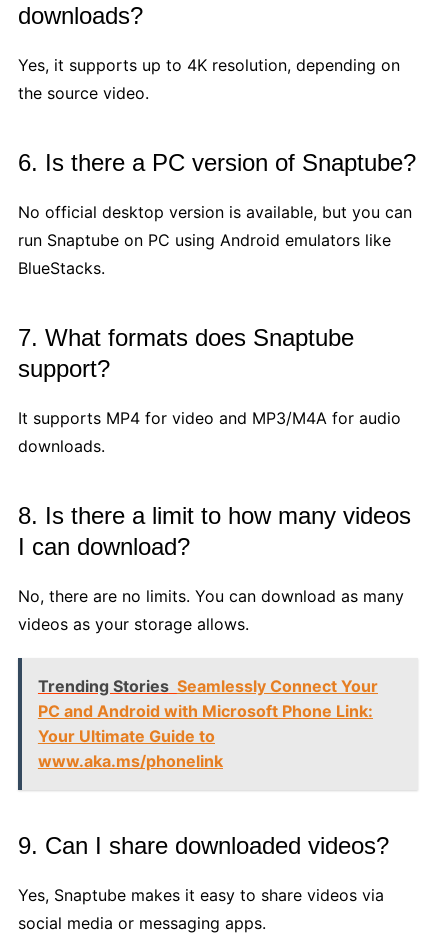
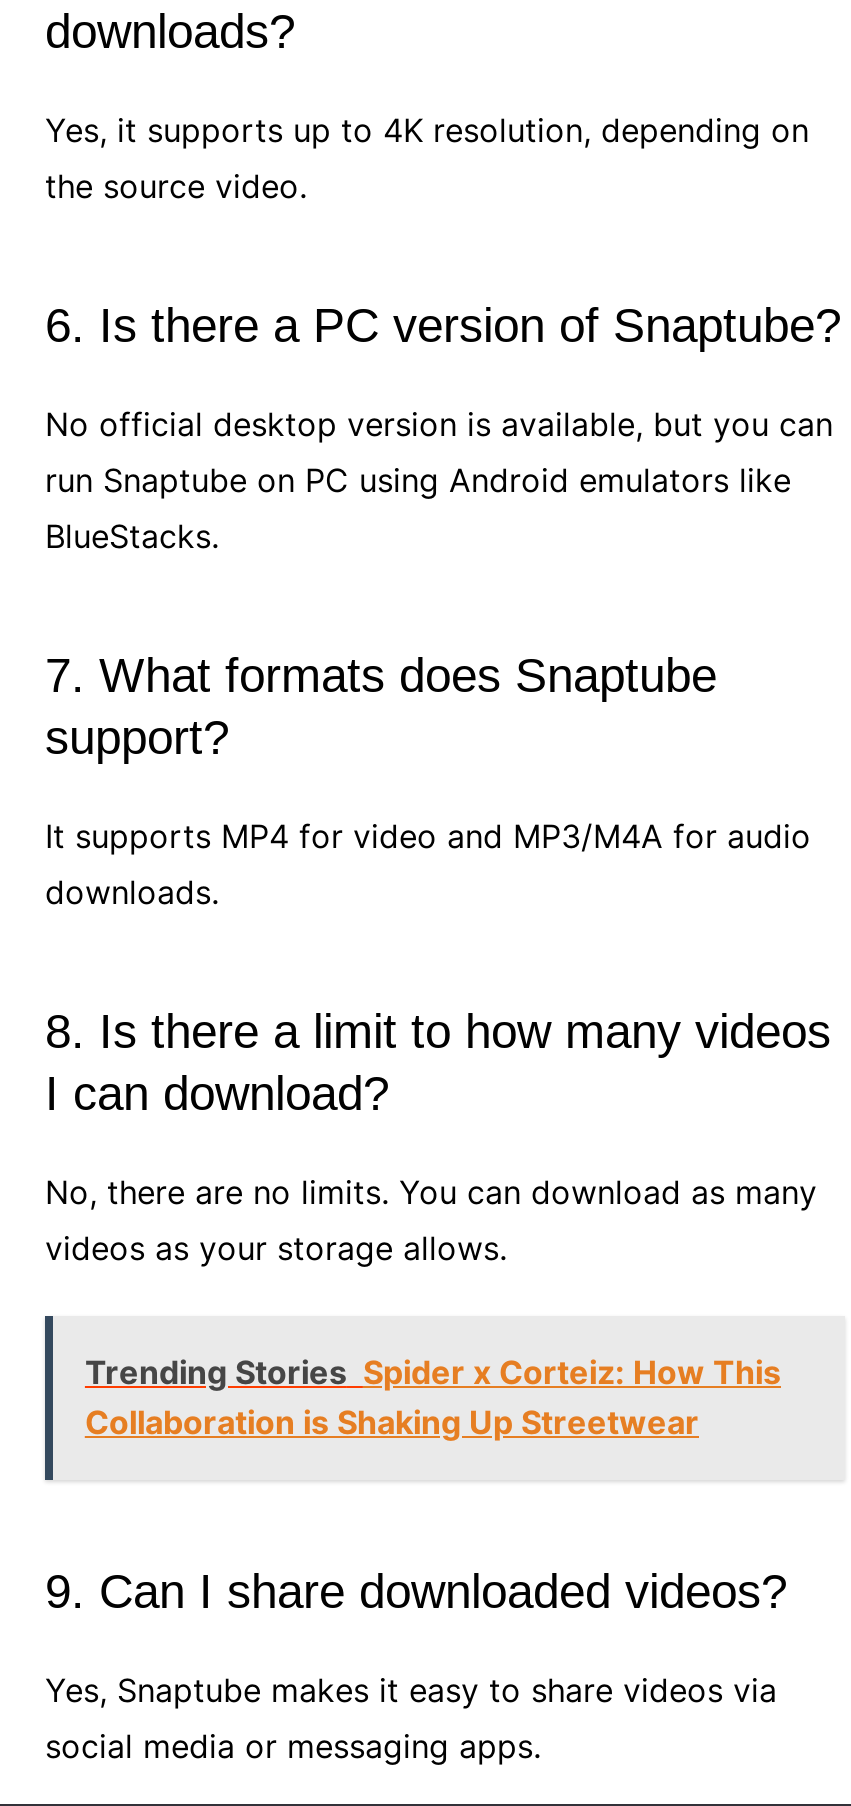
[38,676,378,771] Trending Stories Seamlessly Connect Your | PC and Android with Microsoft Phone Link: | Your Ultimate Guide to | www.aka.ms/phonelink -> [85,1352,781,1442] Trending Stories Spider x Corteiz: How This | Collaboration is Shaking Up Streetwear

